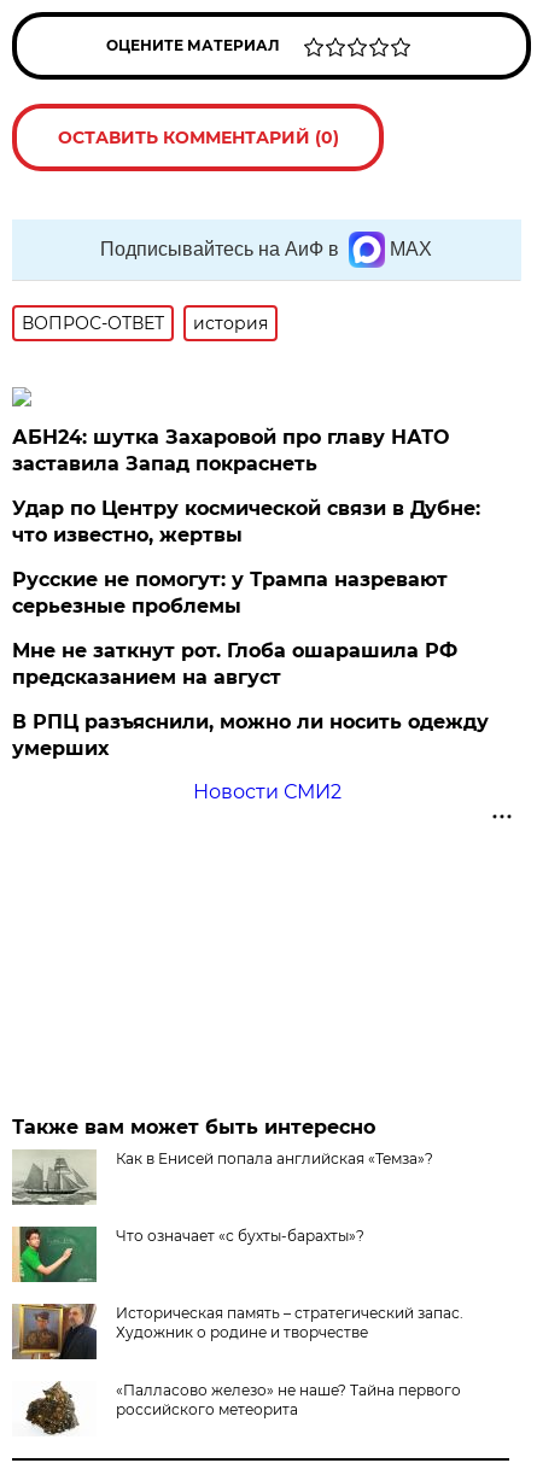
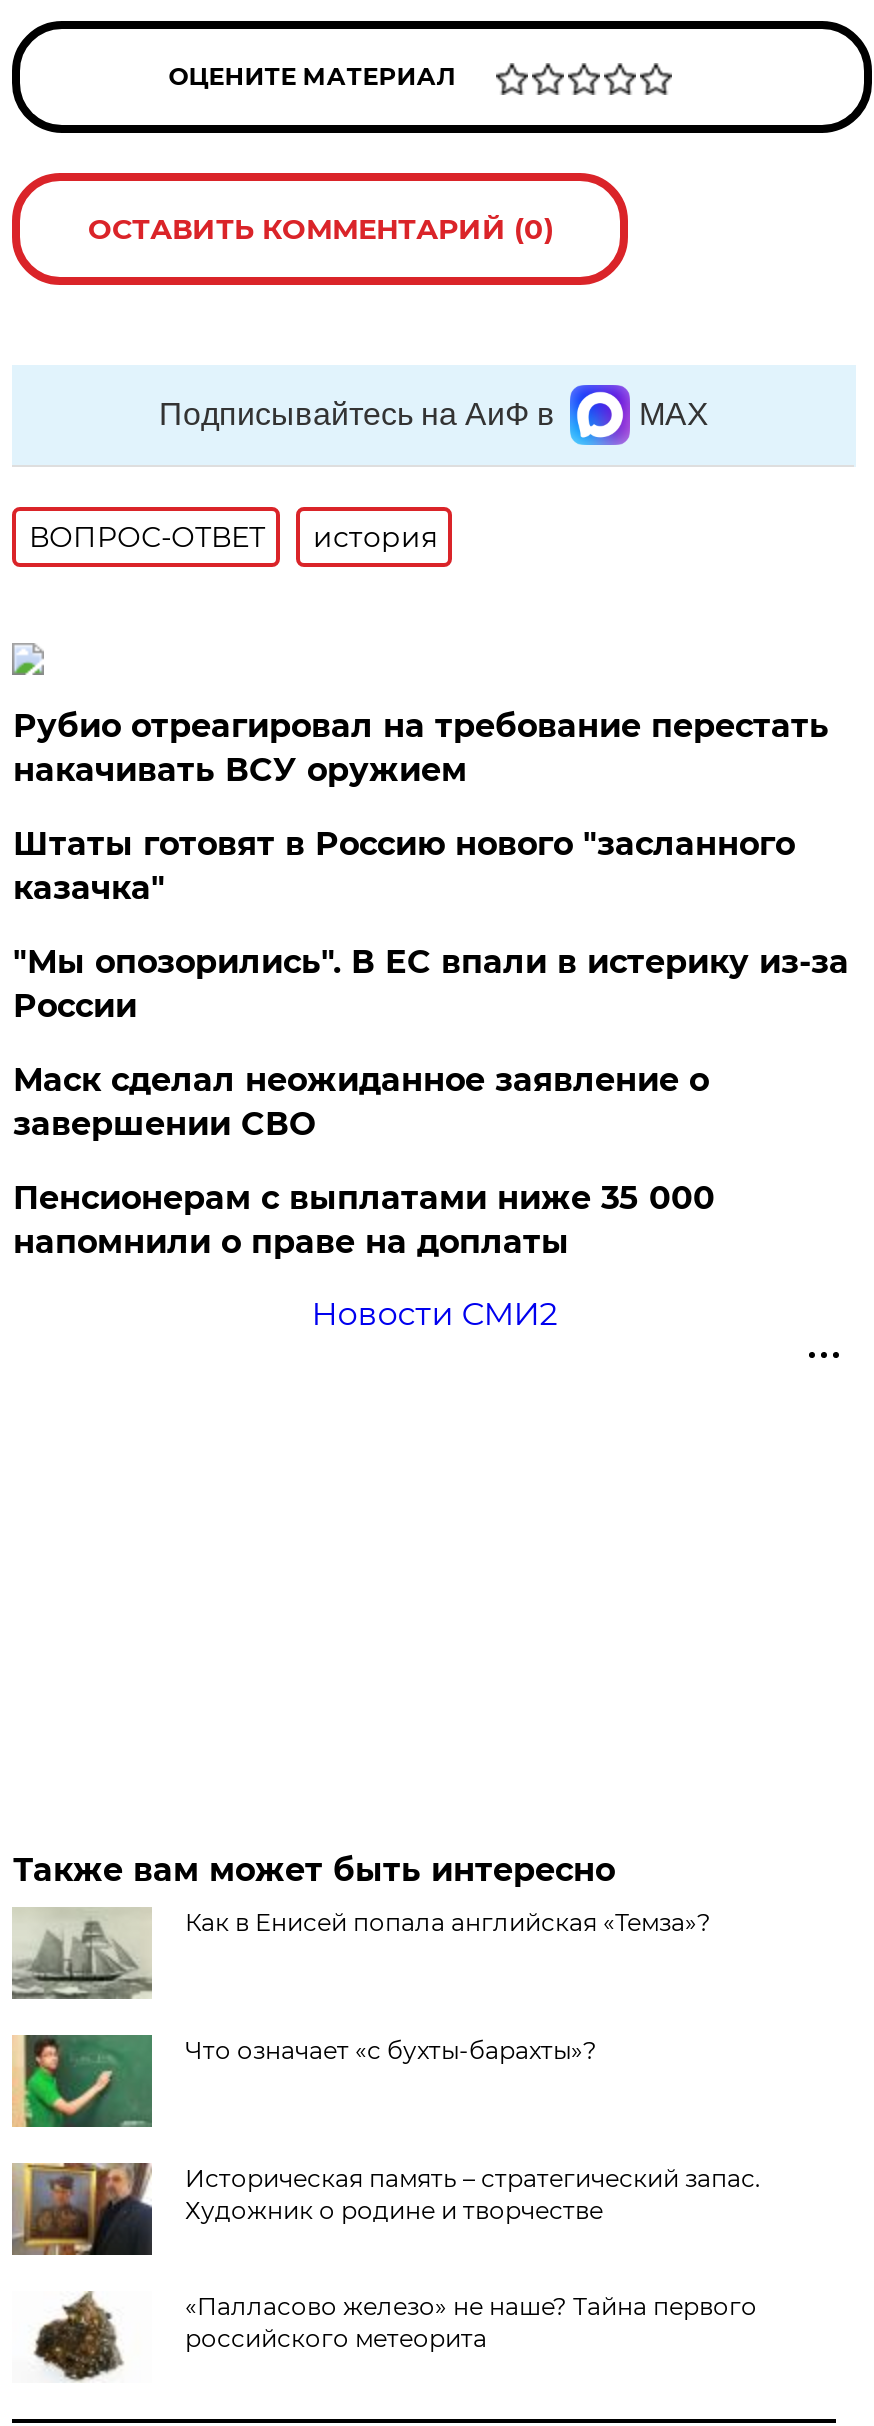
[13,426,449,475] АБН24: шутка Захаровой про главу НАТО | заставила Запад покраснеть -> [13,707,829,789] Рубио отреагировал на требование перестать | накачивать ВСУ оружием
[13,497,481,546] Удар по Центру космической связи в Дубне: | что известно, жертвы -> [13,825,795,907] Штаты готовят в Россию нового "засланного | казачка"
[13,568,448,618] Русские не помогут: у Трампа назревают | серьезные проблемы -> [13,943,849,1025] "Мы опозорились". В ЕС впали в истерику из-за | России
[13,639,458,689] Мне не заткнут рот. Глоба ошарашила РФ | предсказанием на август -> [13,1061,709,1143] Маск сделал неожиданное заявление о | завершении СВО
[13,710,489,760] В РПЦ разъяснили, можно ли носить одежду | умерших -> [13,1179,715,1261] Пенсионерам с выплатами ниже 35 000 | напомнили о праве на доплаты

